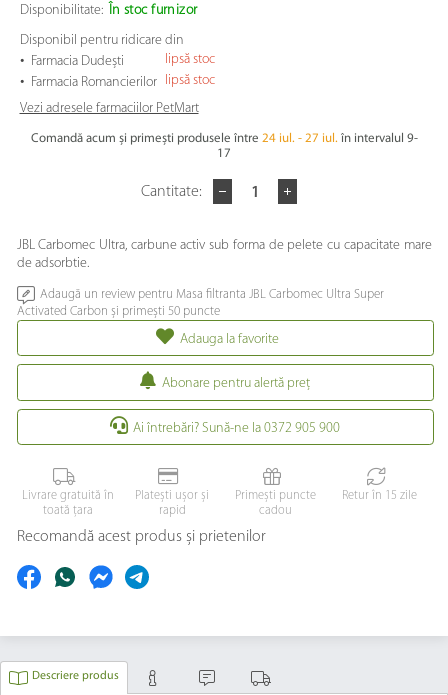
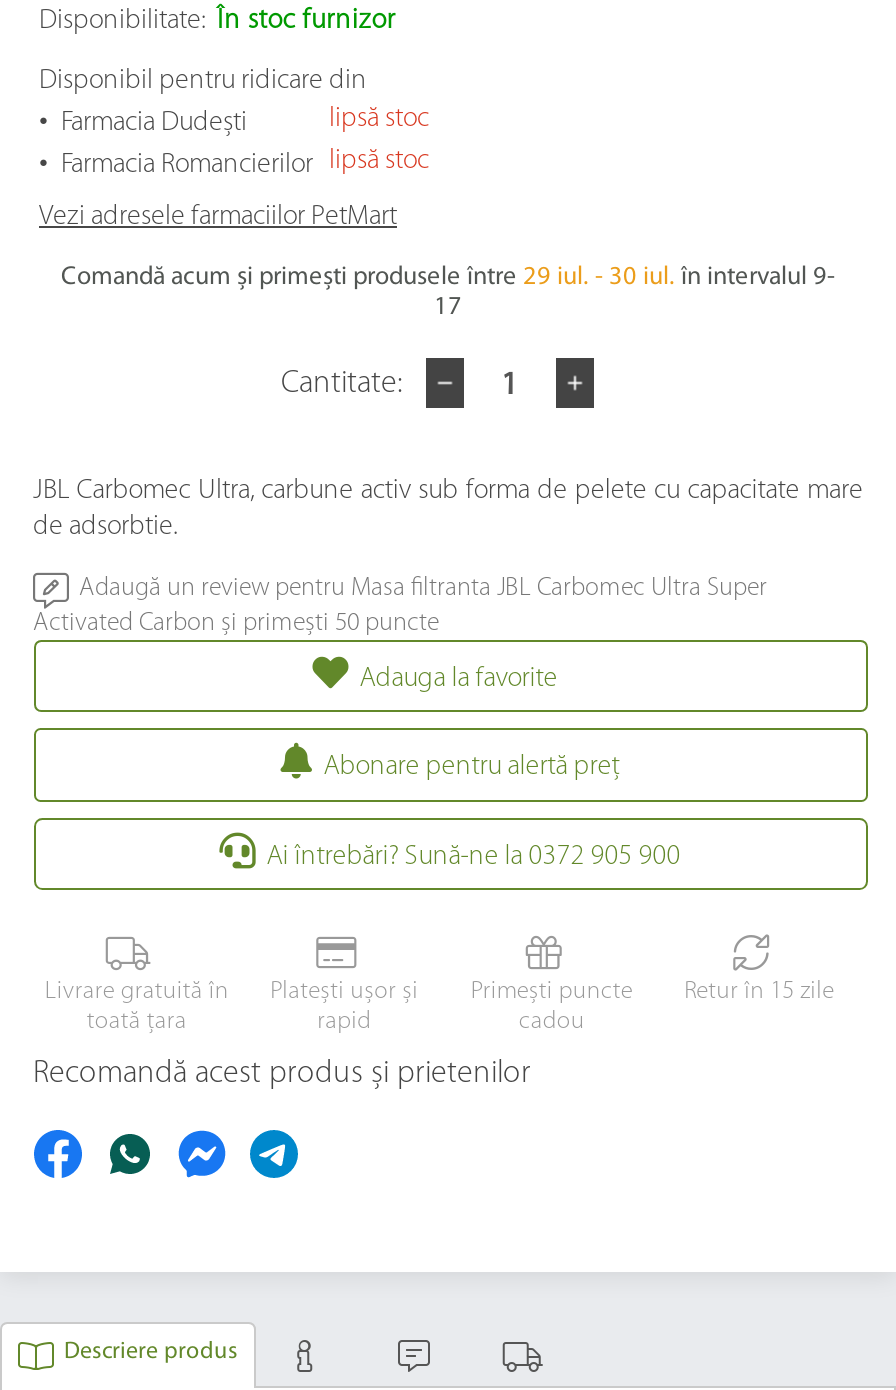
[30,131,417,144] Comandă acum și primești produsele între 24 iul. - 27 iul. în intervalul 9- -> [61,263,835,289] Comandă acum și primești produsele între 29 iul. - 30 iul. în intervalul 9-

